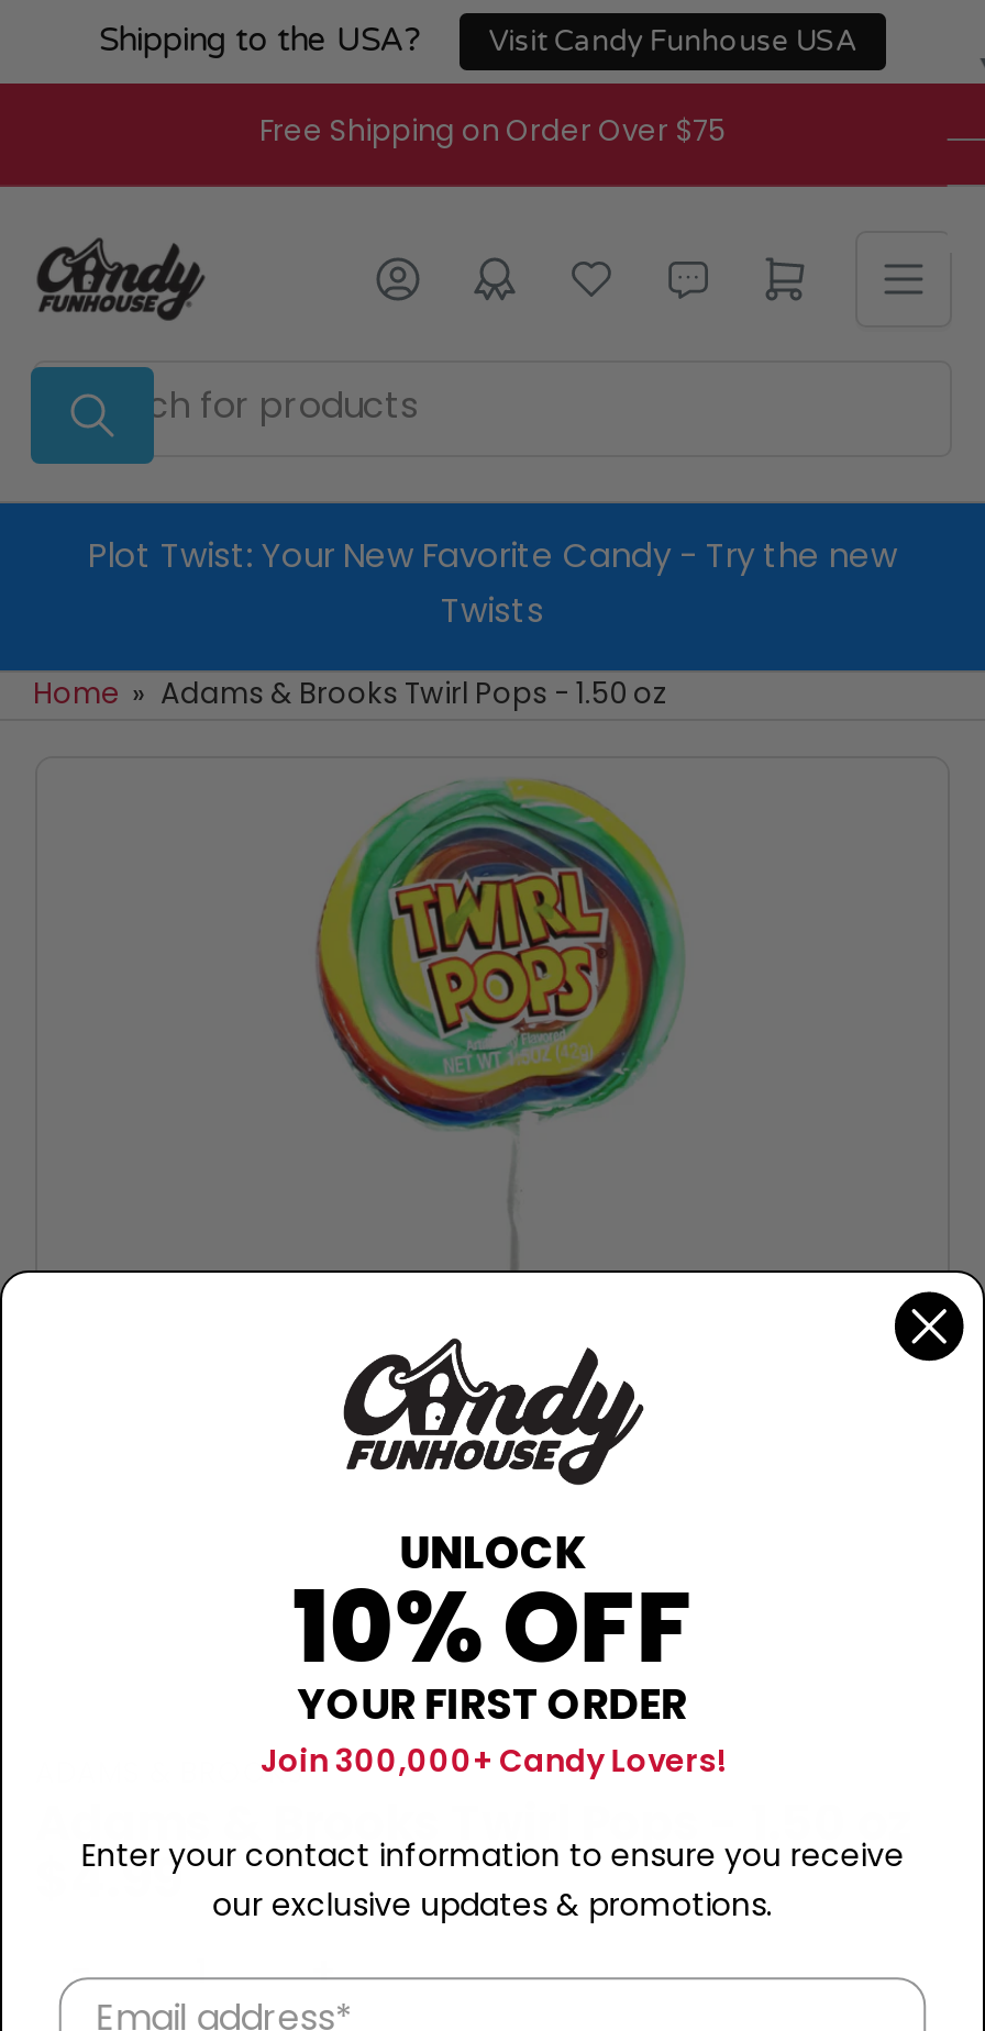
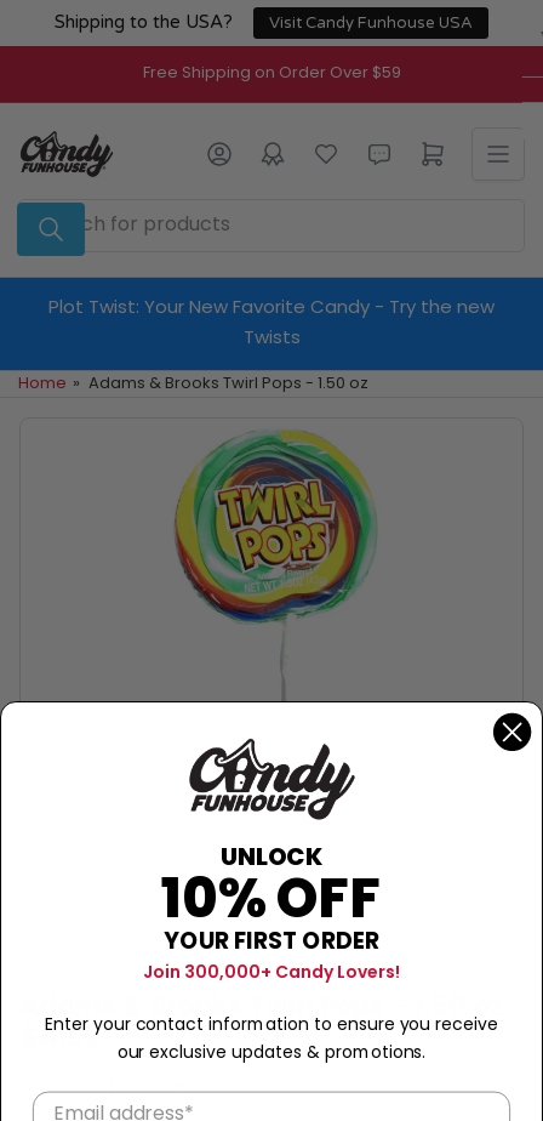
[259,110,726,156] Free Shipping on Order Over $75 -> [142,61,401,86] Free Shipping on Order Over $59

